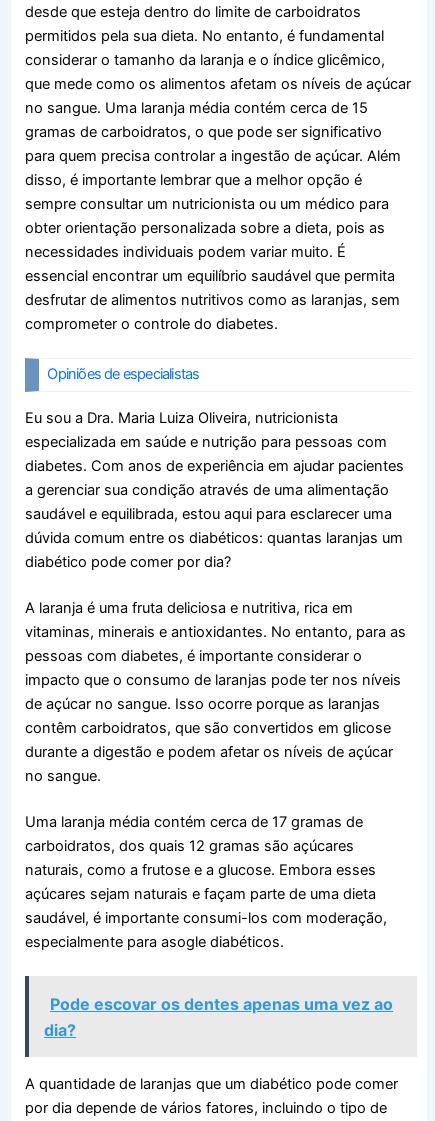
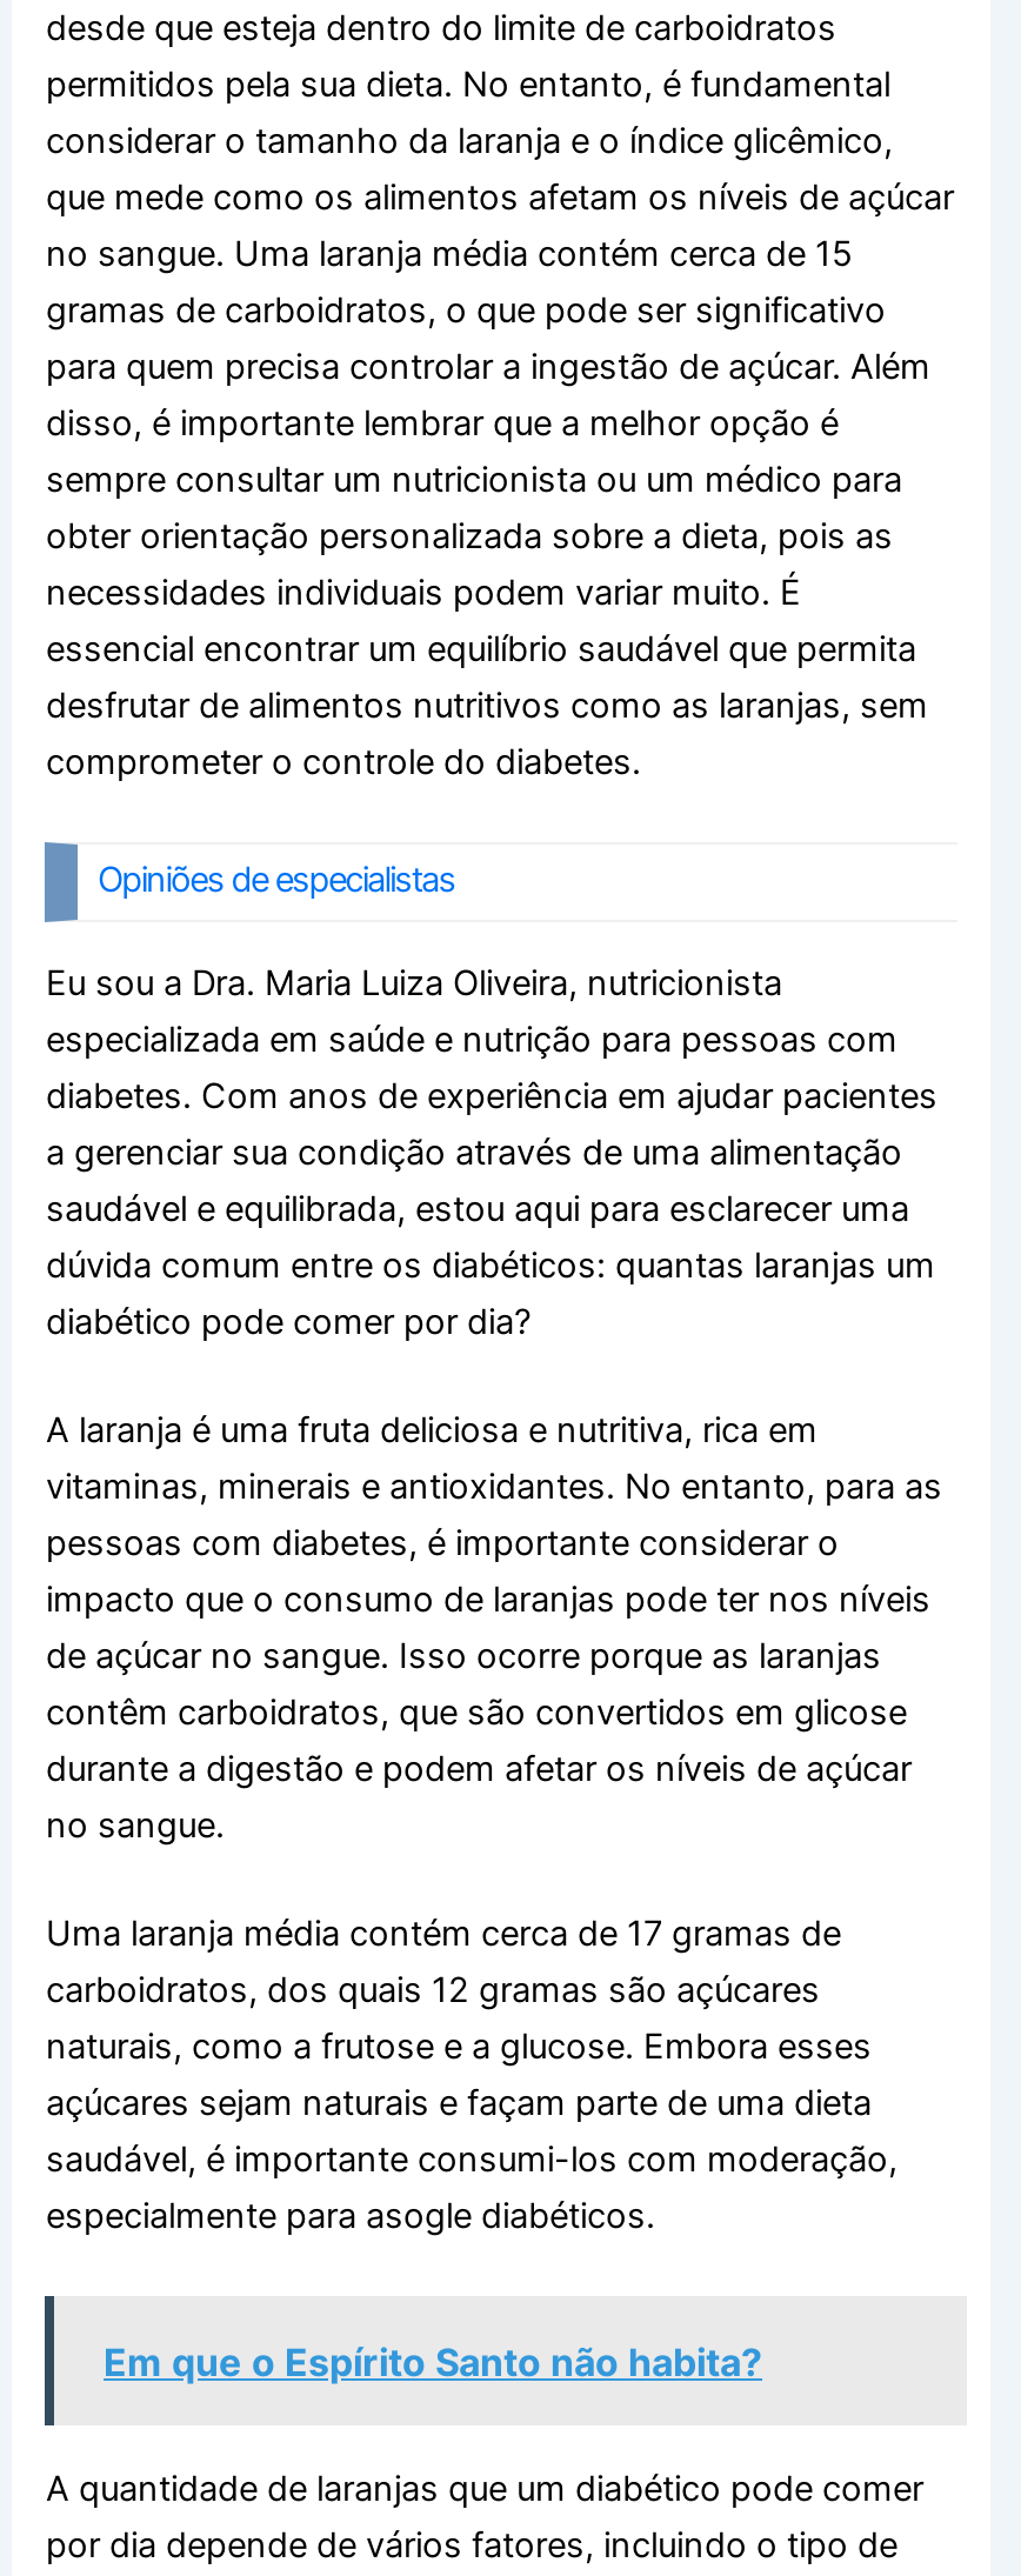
[44,994,393,1040] Pode escovar os dentes apenas uma vez ao | dia? -> [104,2337,762,2385] Em que o Espírito Santo não habita?

